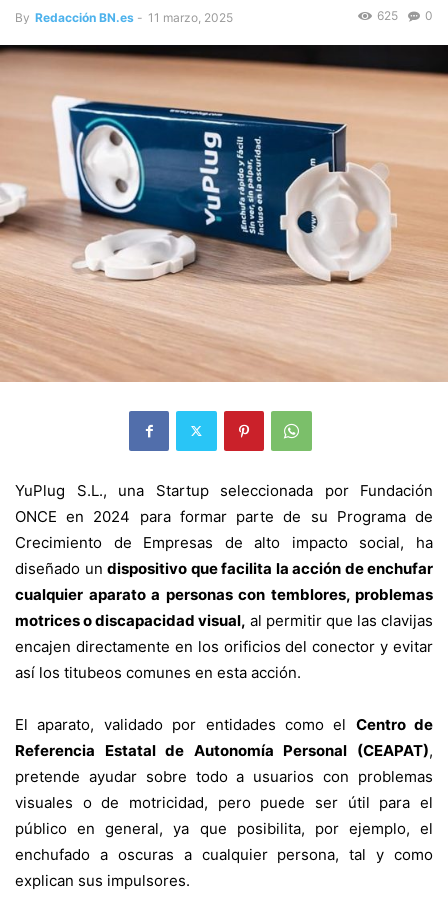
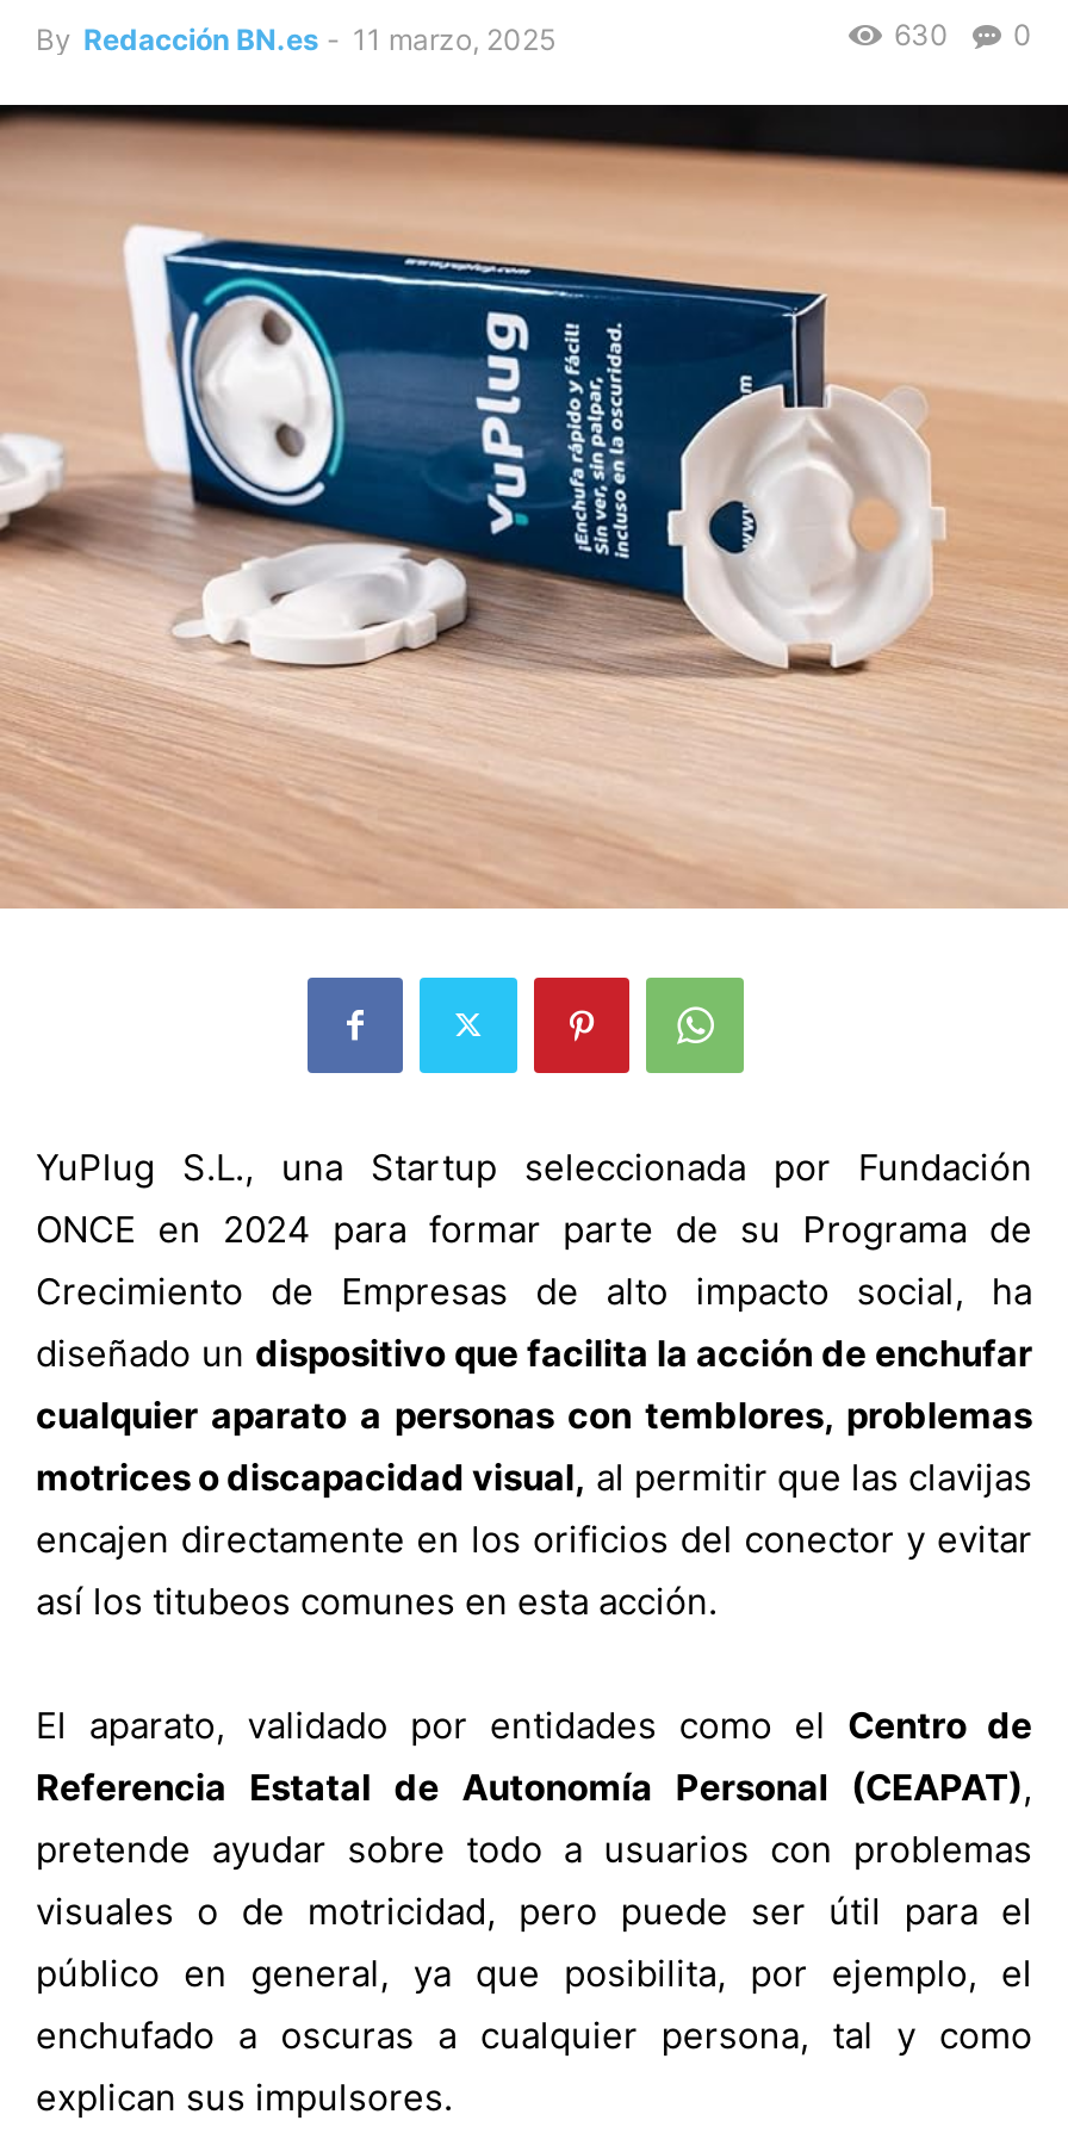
[377,8,433,23] 625 0 -> [894,17,1032,52] 630 0

